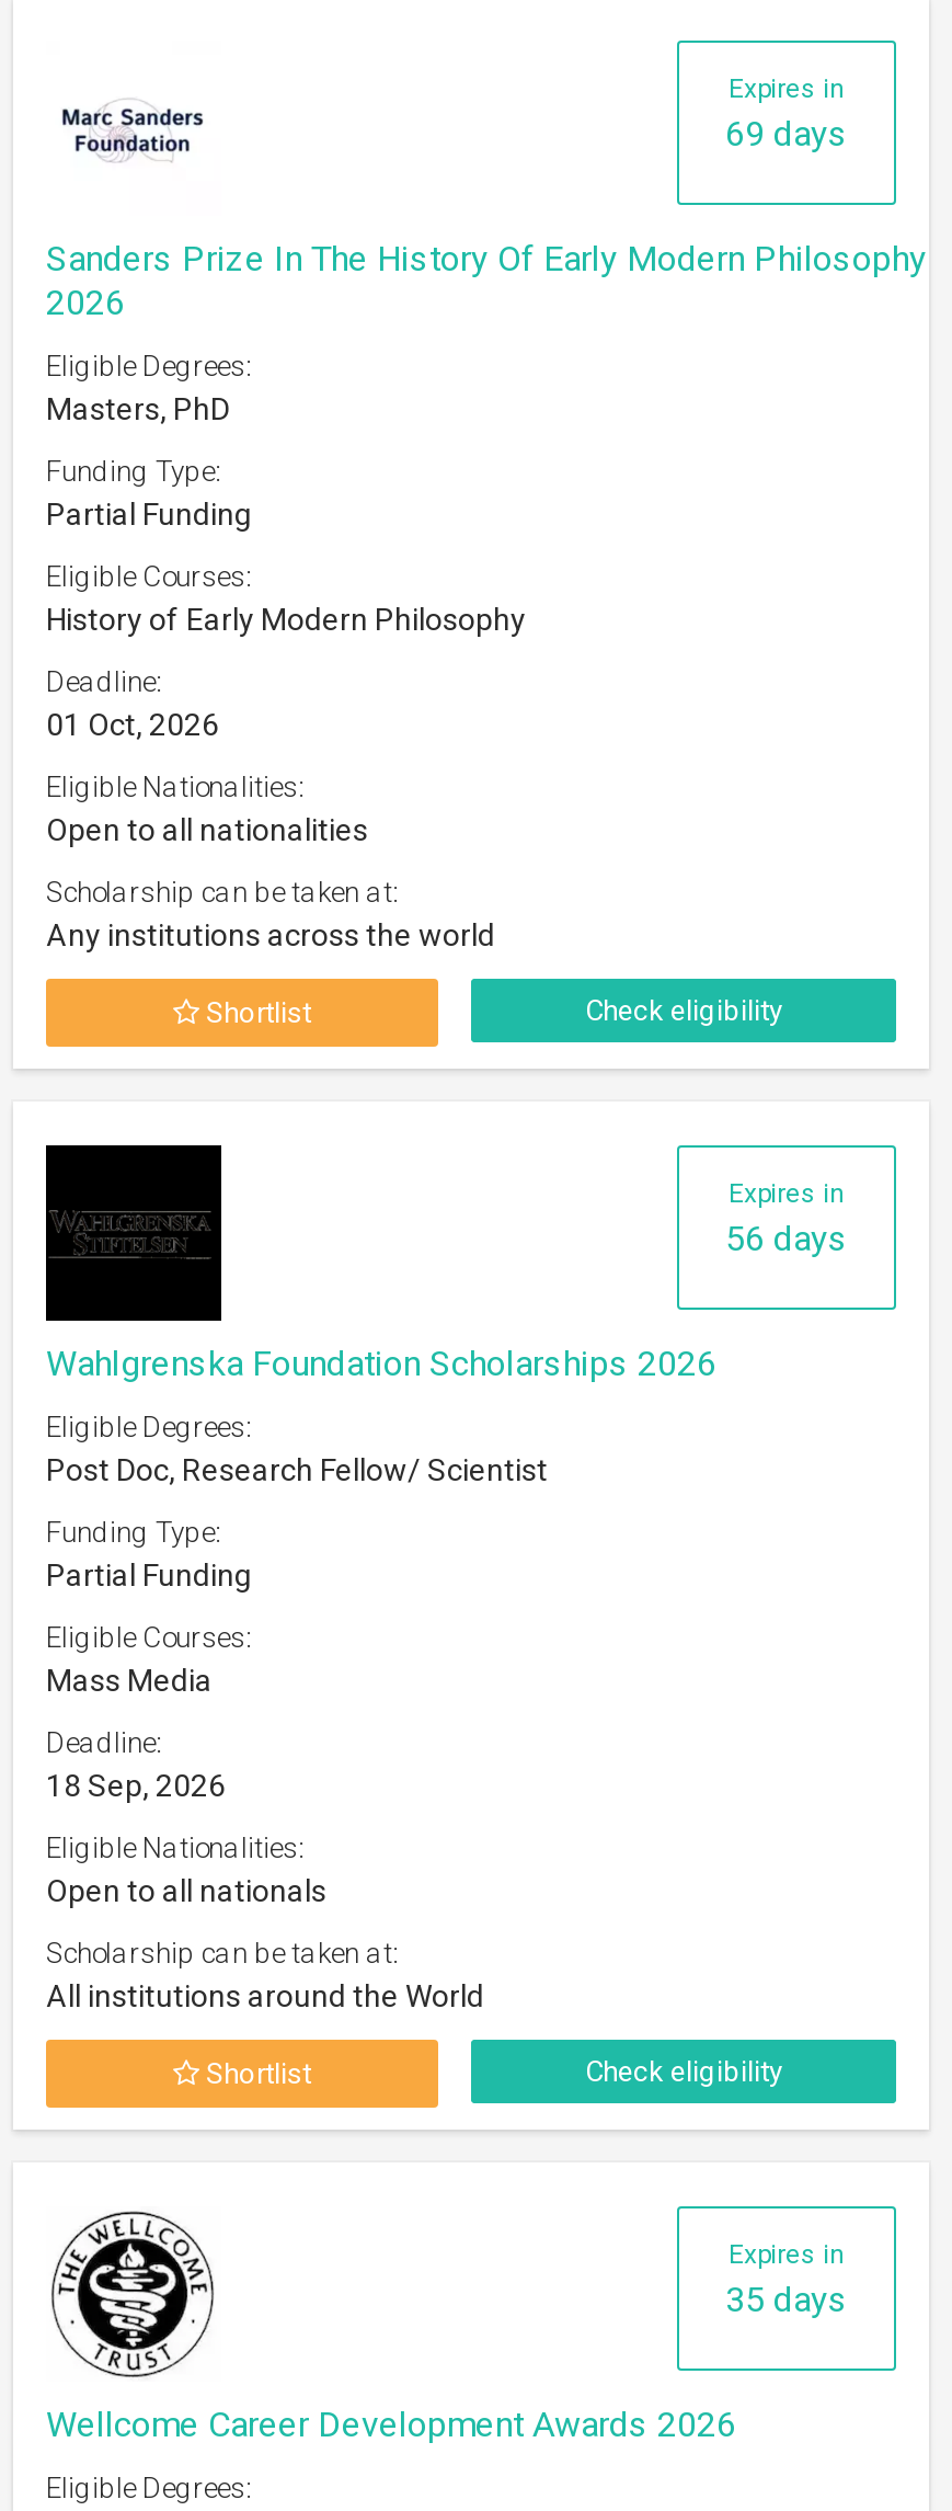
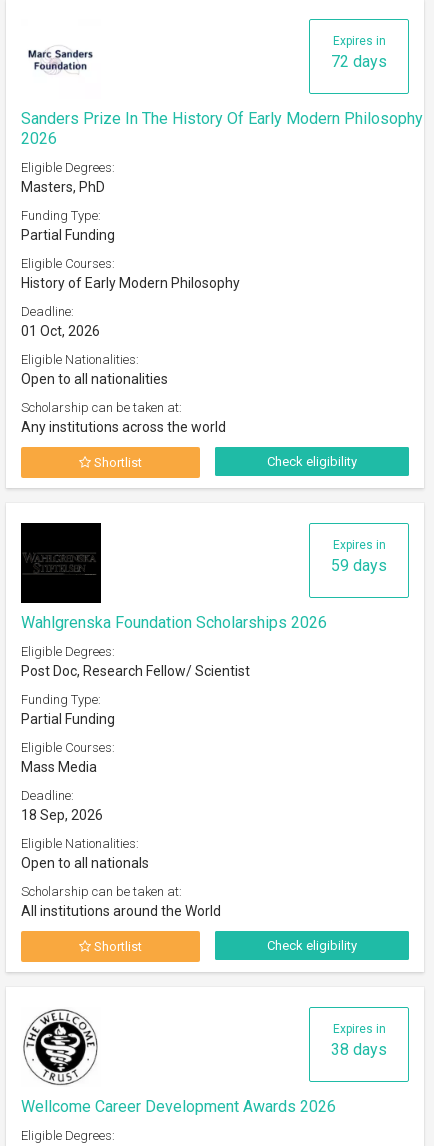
[725,113,848,155] 69 days -> [331,52,387,71] 72 days
[725,1218,848,1259] 56 days -> [331,556,387,575] 59 days
[725,2279,848,2320] 35 days -> [331,1040,387,1059] 38 days

